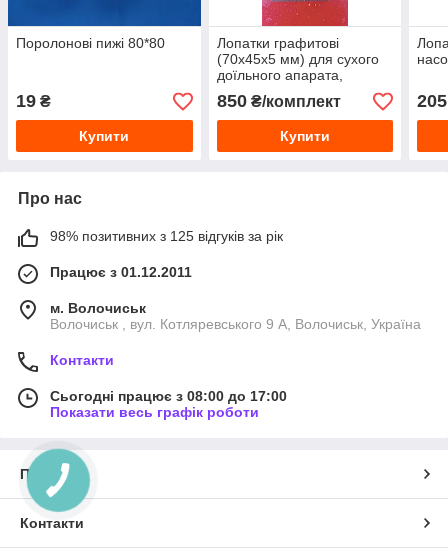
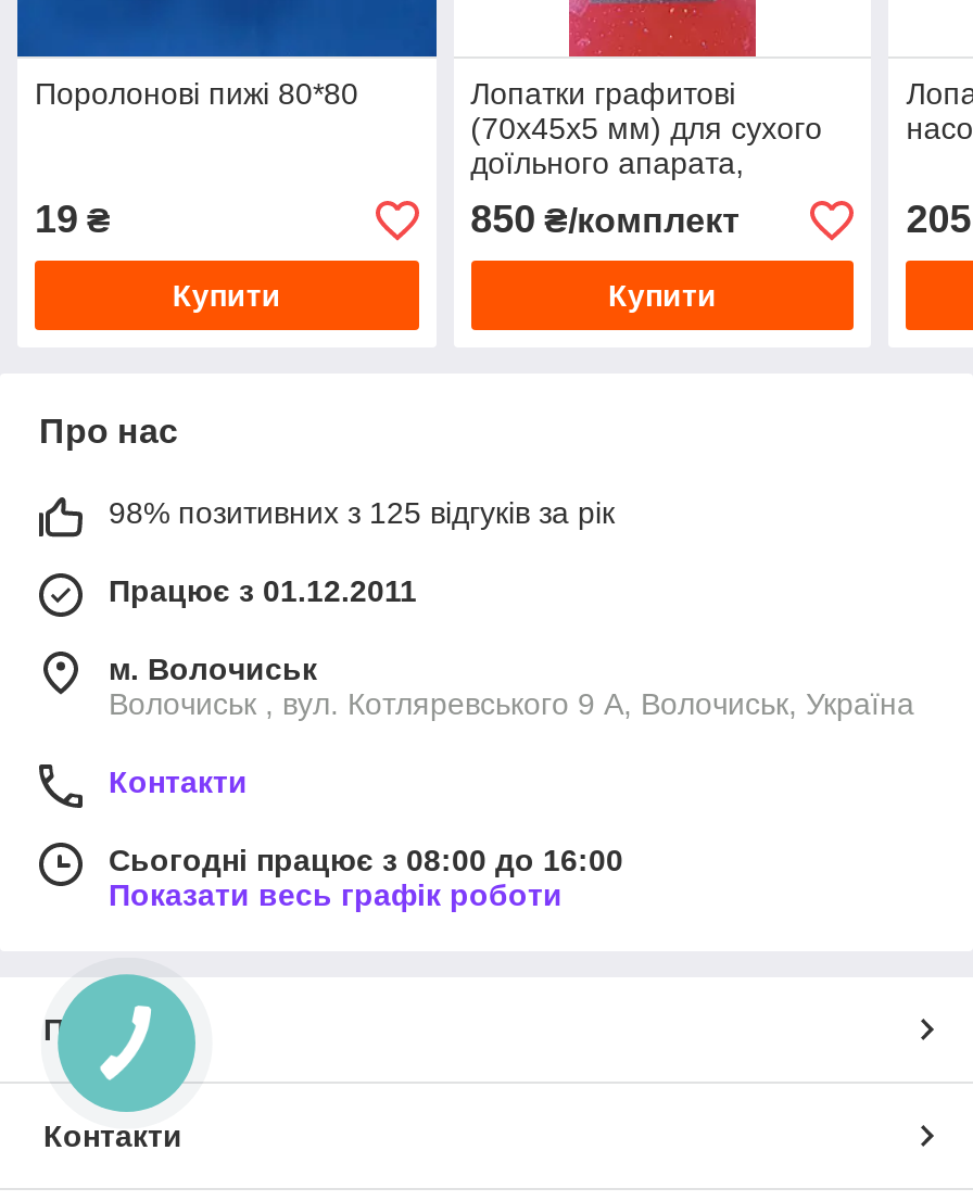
[50,388,287,404] Сьогодні працює з 08:00 до 17:00 -> [109,844,623,878] Сьогодні працює з 08:00 до 16:00

